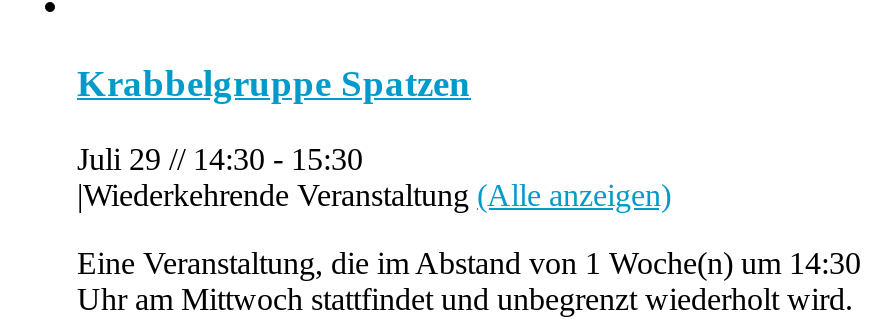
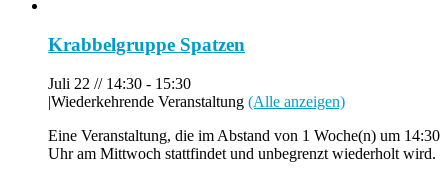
[77,143,363,177] Juli 29 // 14:30 - 15:30 -> [48,74,191,91] Juli 22 // 14:30 - 15:30

